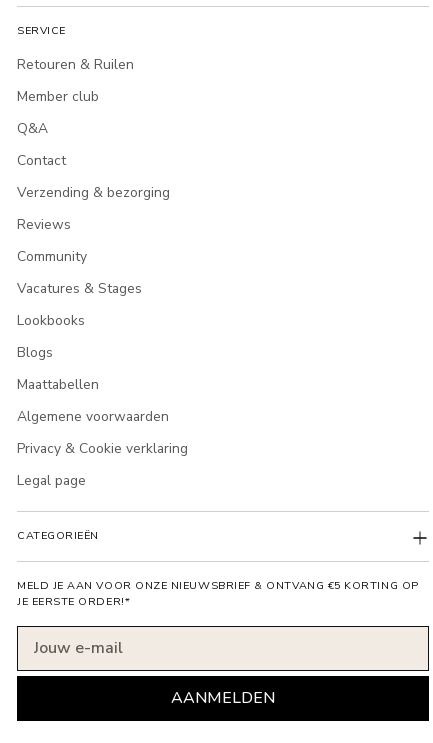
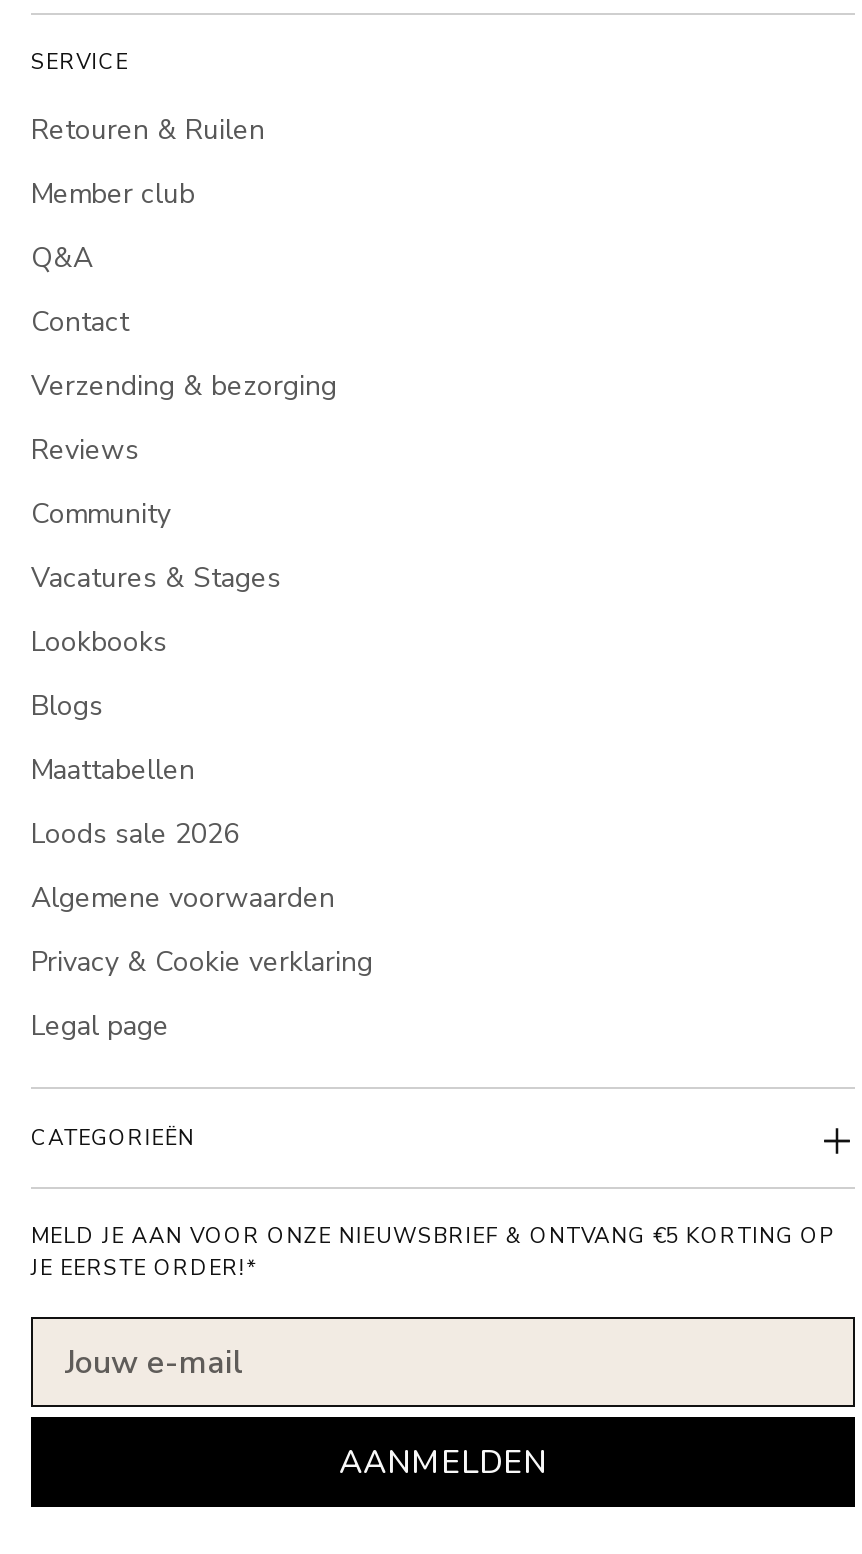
none -> [31,816,239,854] Loods sale 2026

